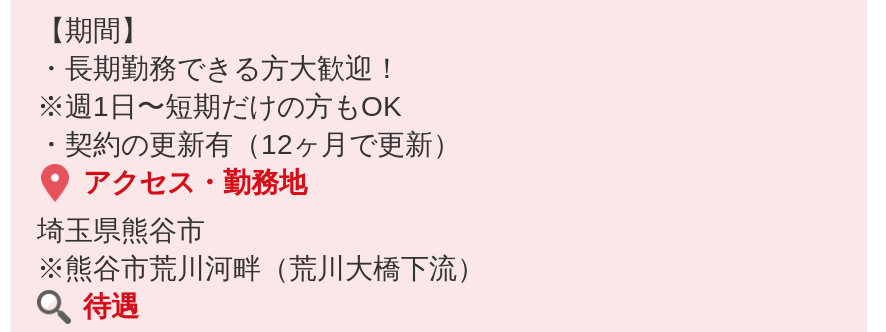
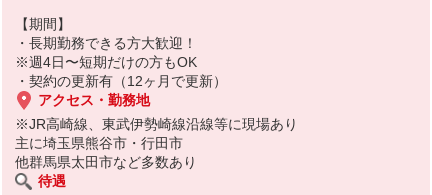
[37,90,401,122] ※週1日〜短期だけの方もOK -> [15,54,197,70] ※週4日〜短期だけの方もOK
[37,214,485,284] 埼玉県熊谷市 | ※熊谷市荒川河畔（荒川大橋下流） -> [15,116,298,170] ※JR高崎線、東武伊勢崎線沿線等に現場あり | 主に埼玉県熊谷市・行田市 | 他群馬県太田市など多数あり

